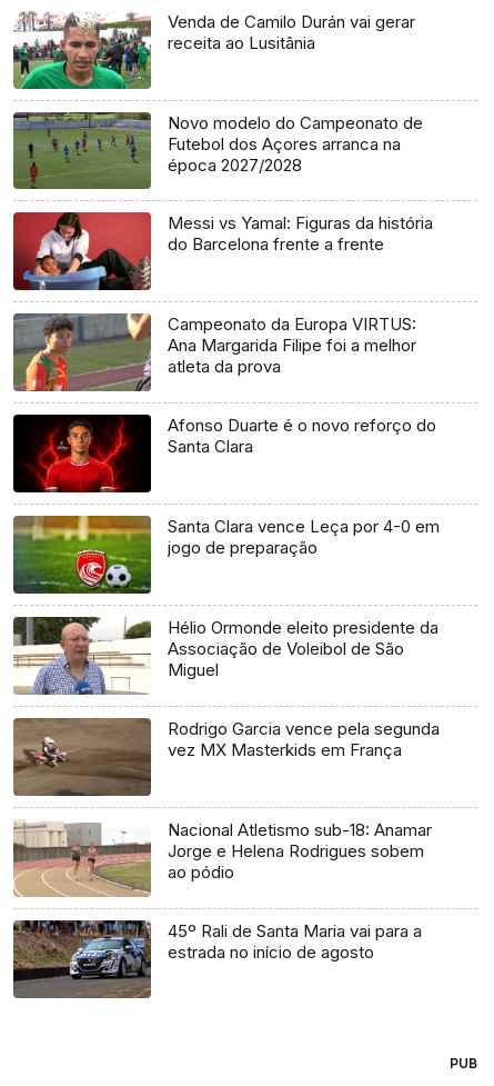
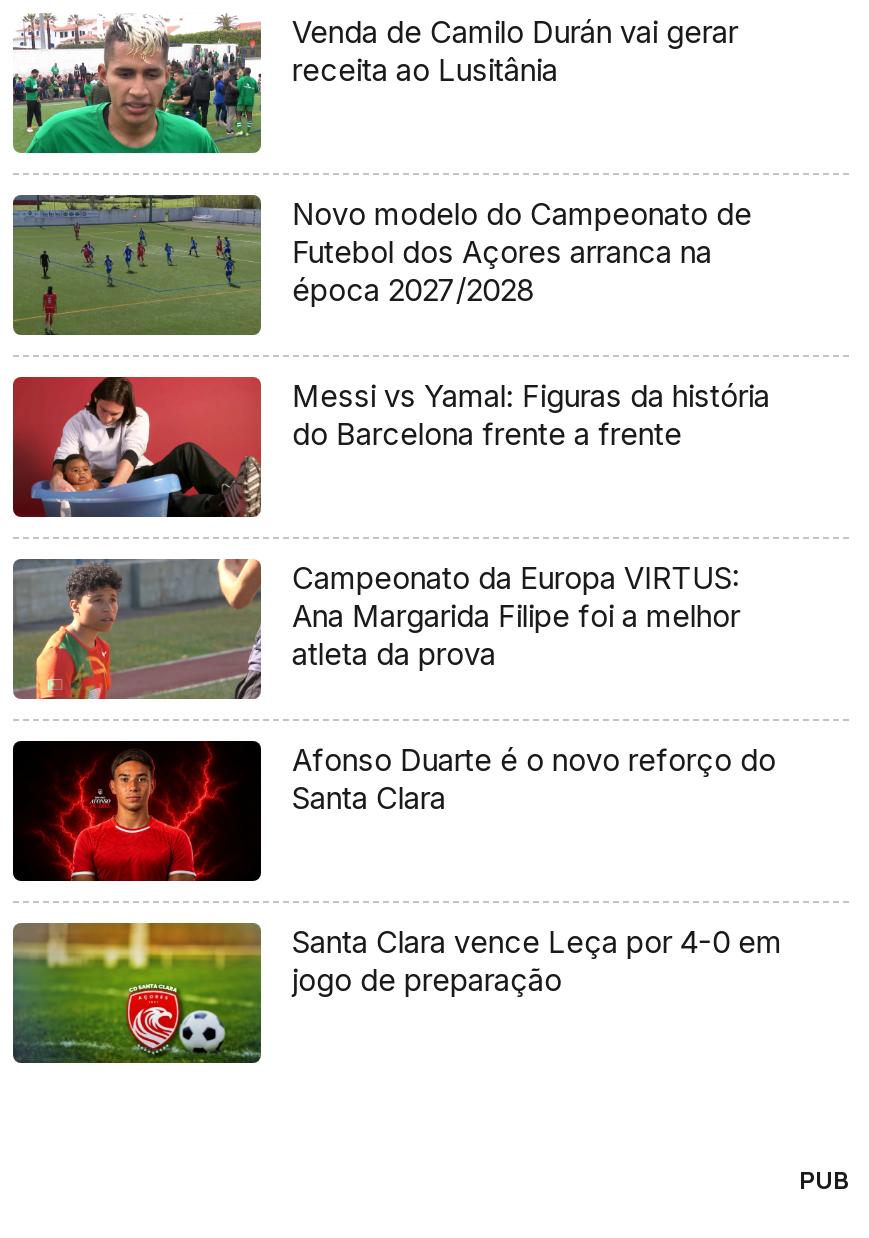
[13,616,440,761] [image] | Hélio Ormonde eleito presidente da | Associação de Voleibol de São | Miguel | Rodrigo Garcia vence pela segunda | vez MX Masterkids em França -> none
[13,717,432,963] [image] | Nacional Atletismo sub-18: Anamar | Jorge e Helena Rodrigues sobem | ao pódio | 45º Rali de Santa Maria vai para a | estrada no início de agosto -> none
[12,819,152,897] [image] -> none
[13,919,151,999] [image] -> none

